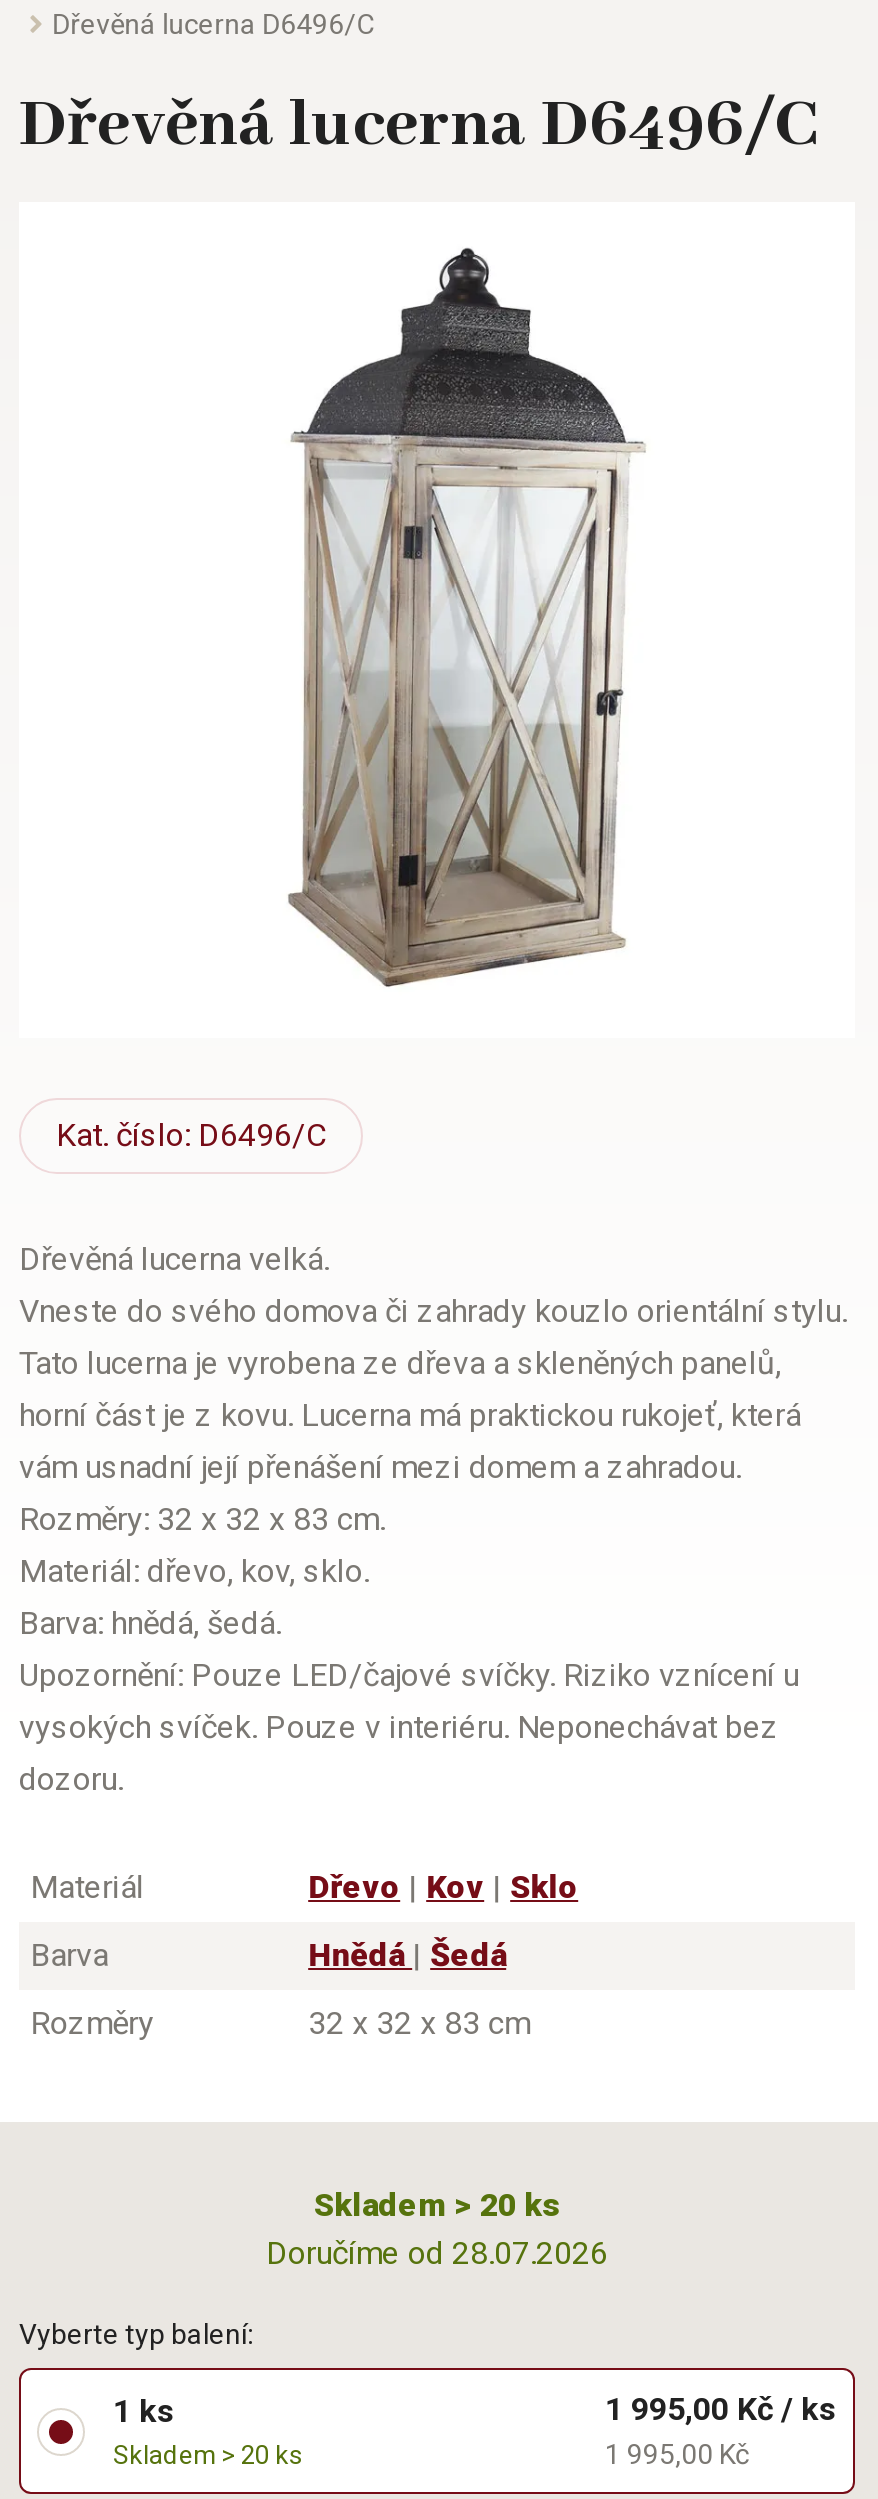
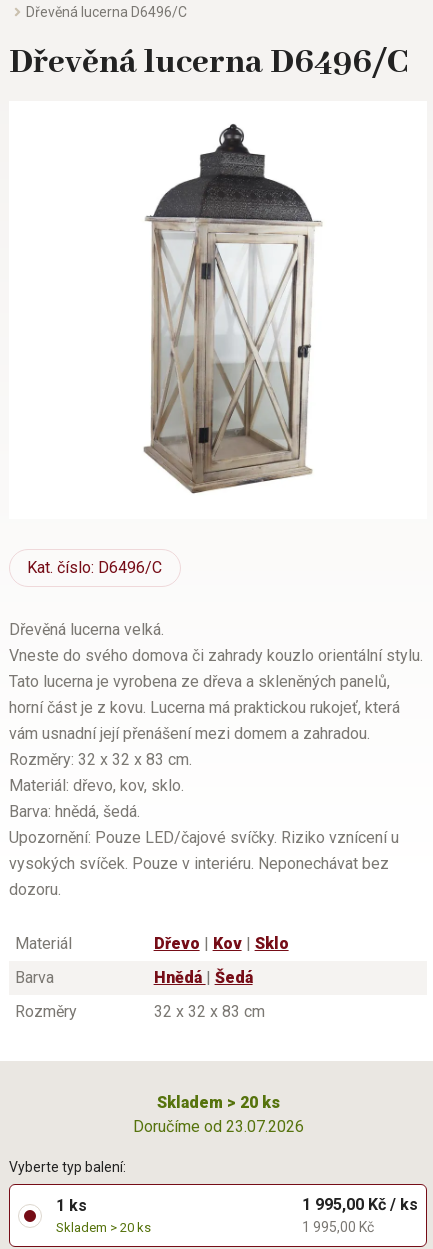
[266,2235,608,2273] Doručíme od 28.07.2026 -> [132,1117,303,1136] Doručíme od 23.07.2026

